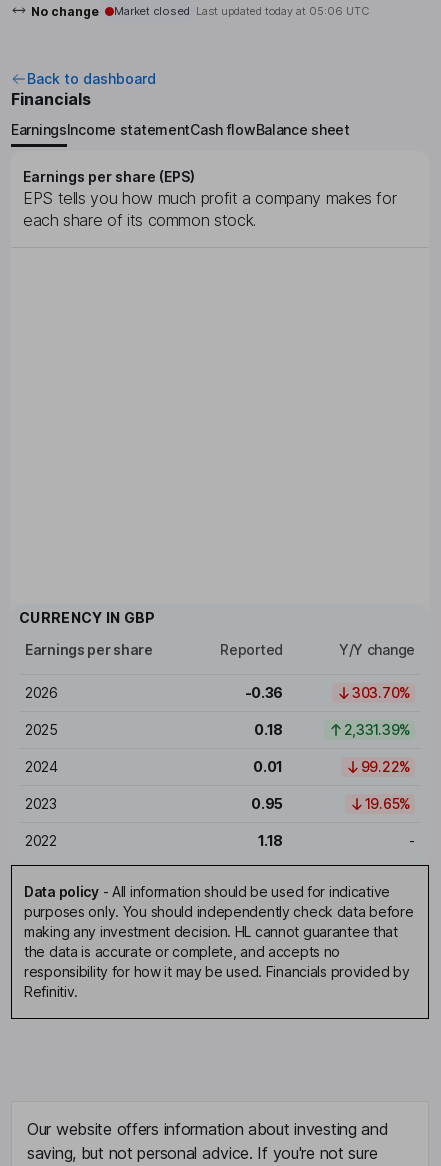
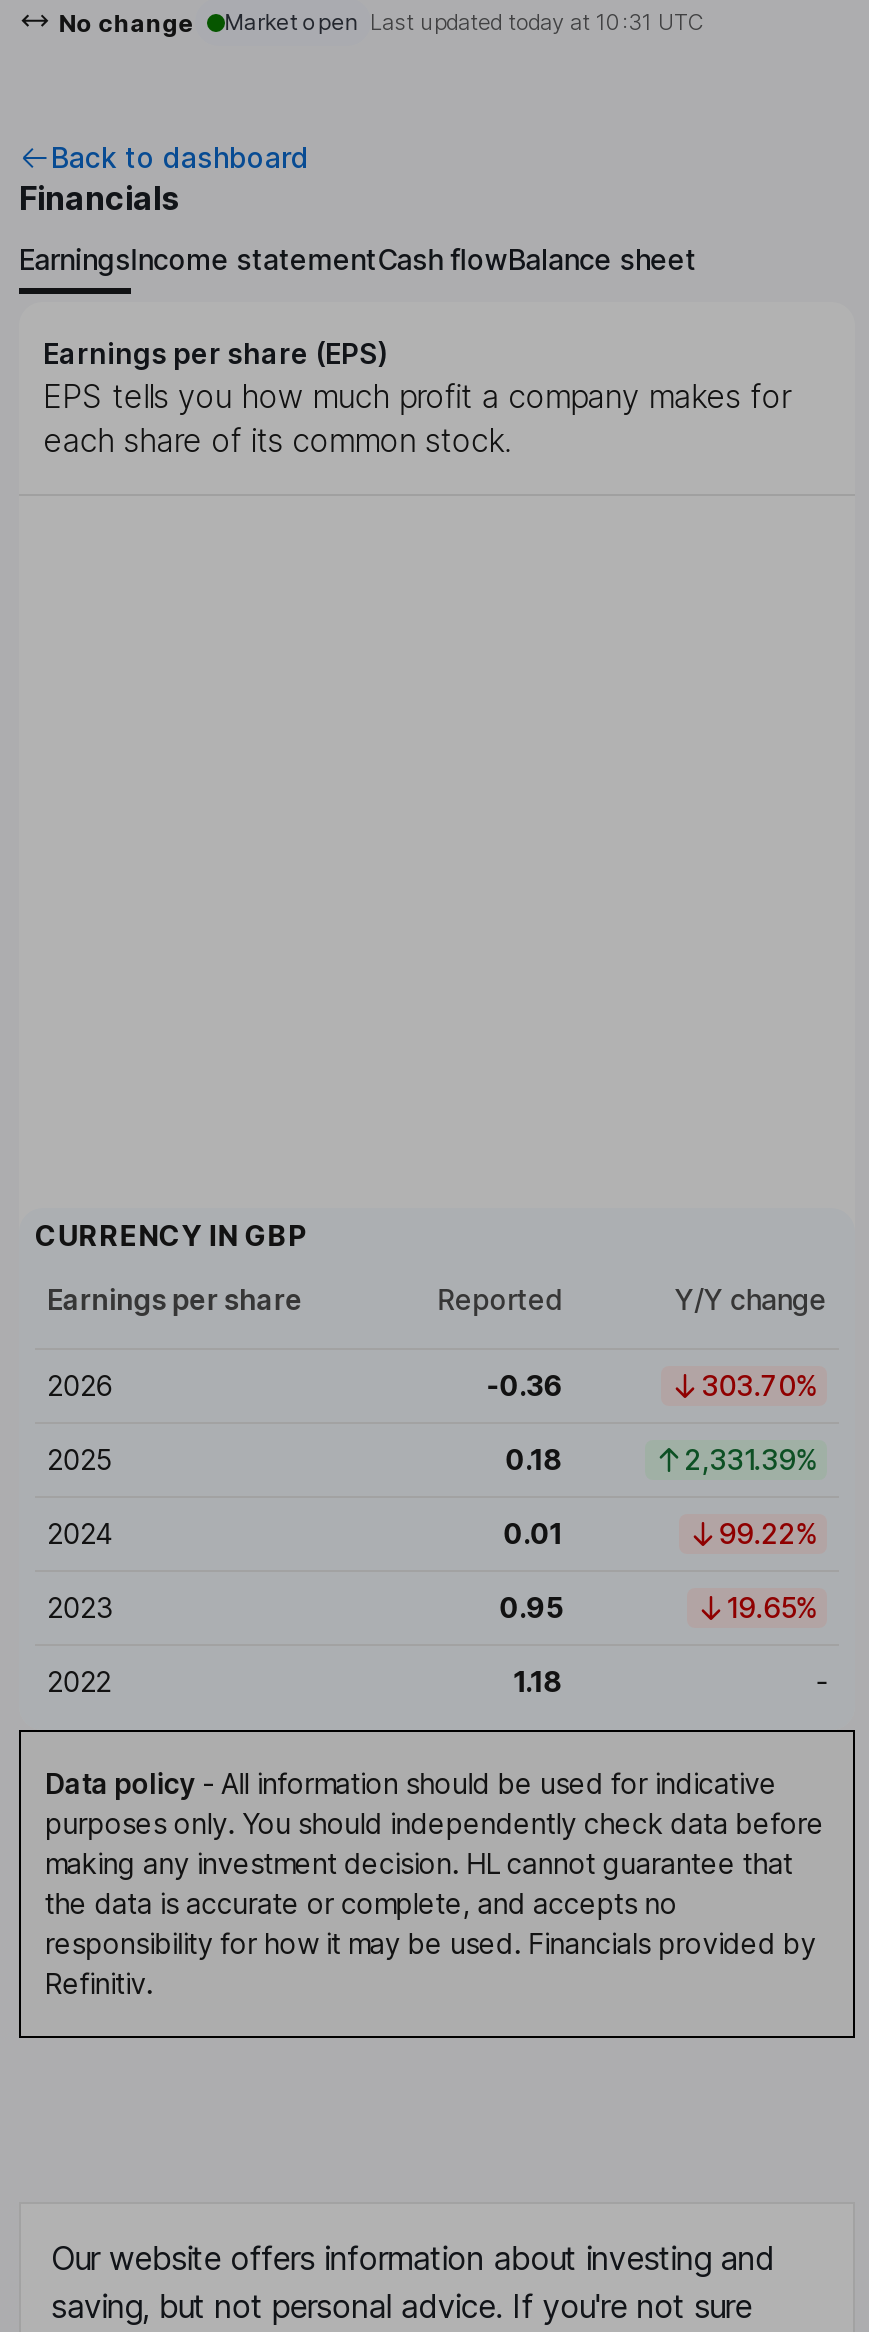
[114,4,369,18] Market closed Last updated today at 05:06 UTC -> [224,9,704,37] Market open Last updated today at 10:31 UTC

